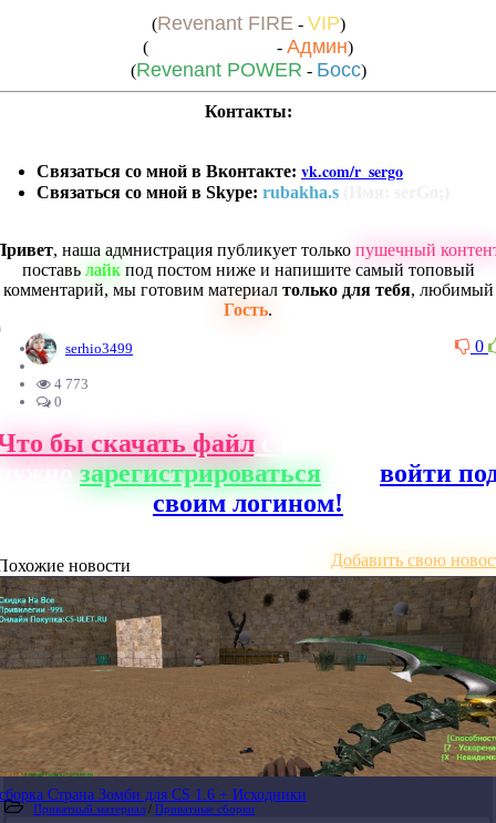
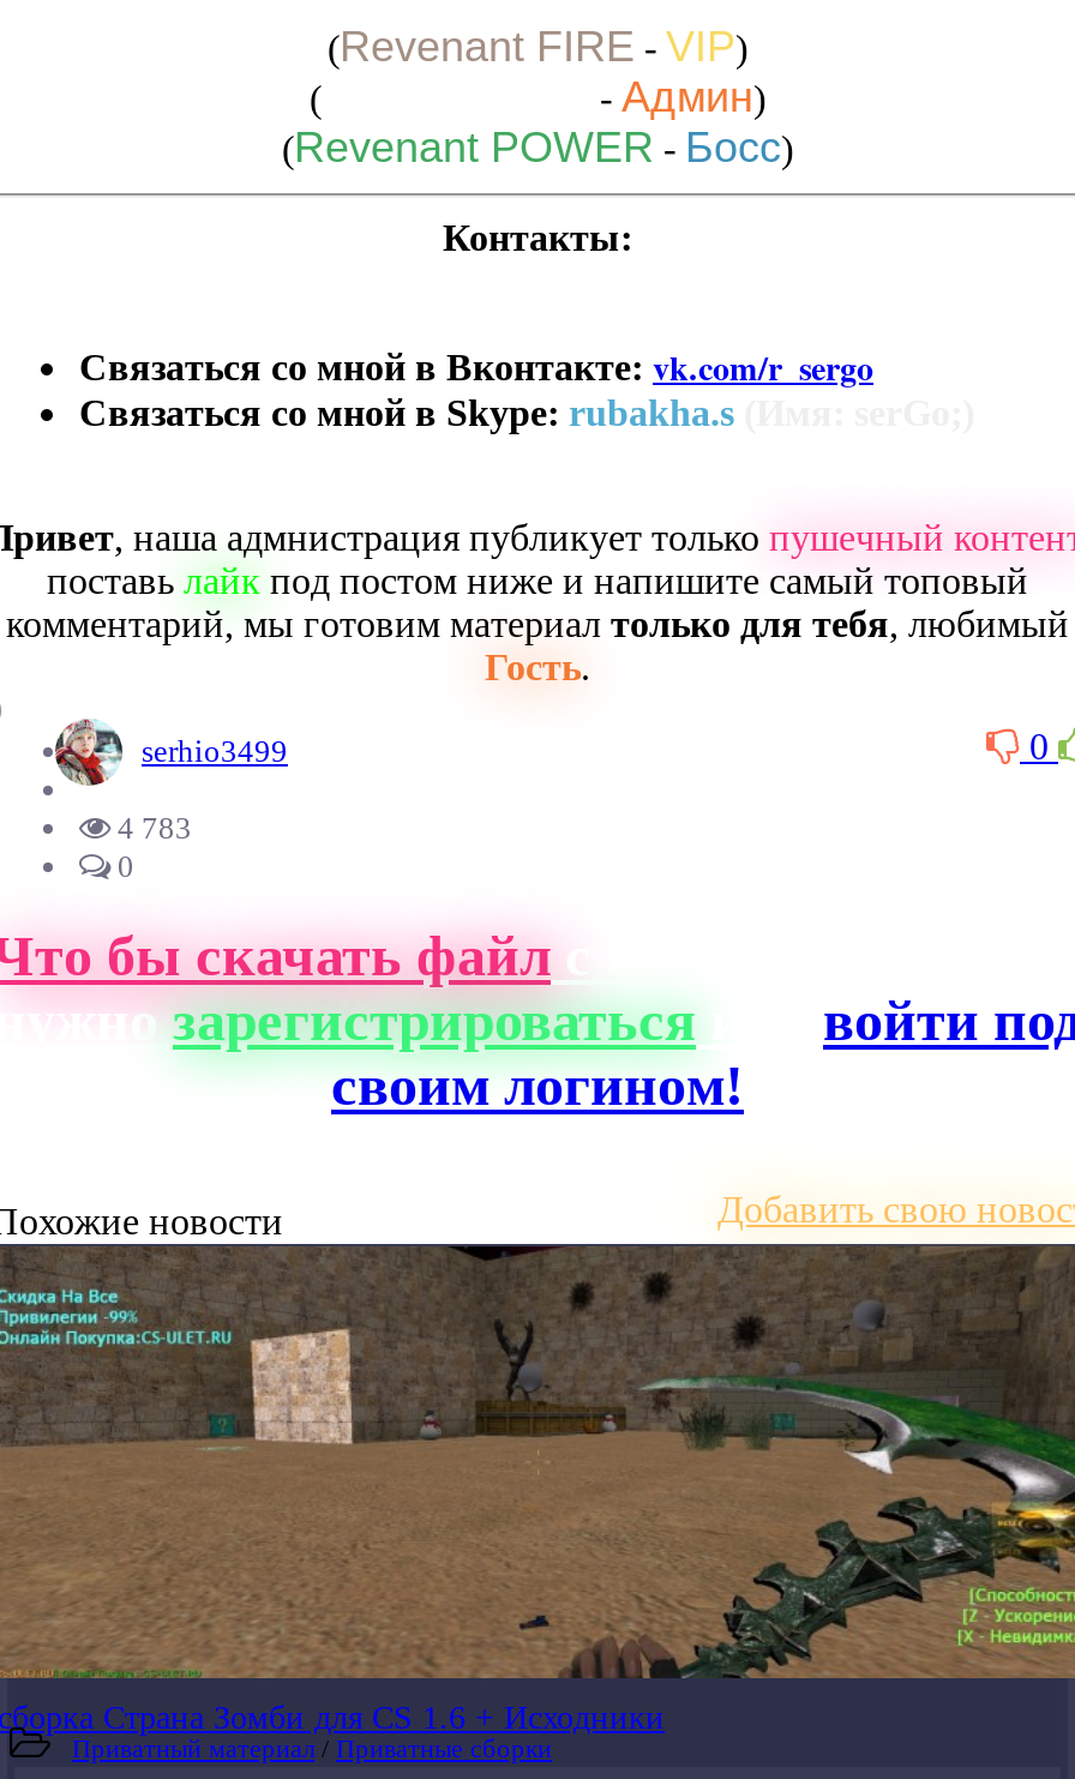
[51,375,89,392] 4 773 -> [110,809,192,845] 4 783

